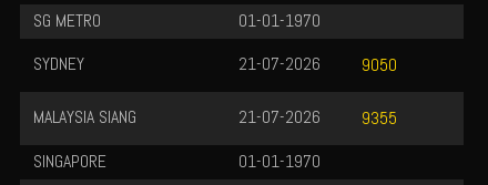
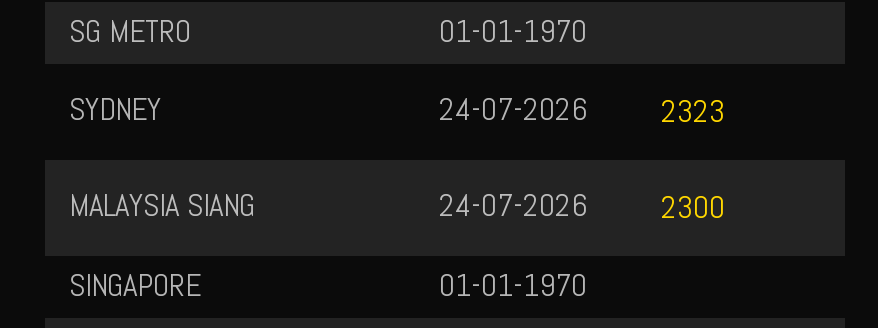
[238,54,321,76] 21-07-2026 -> [439,91,587,131] 24-07-2026
[362,54,397,76] 9050 -> [661,92,725,132] 2323
[238,107,321,129] 21-07-2026 -> [439,187,587,227] 24-07-2026
[362,107,397,129] 9355 -> [661,188,725,228] 2300

